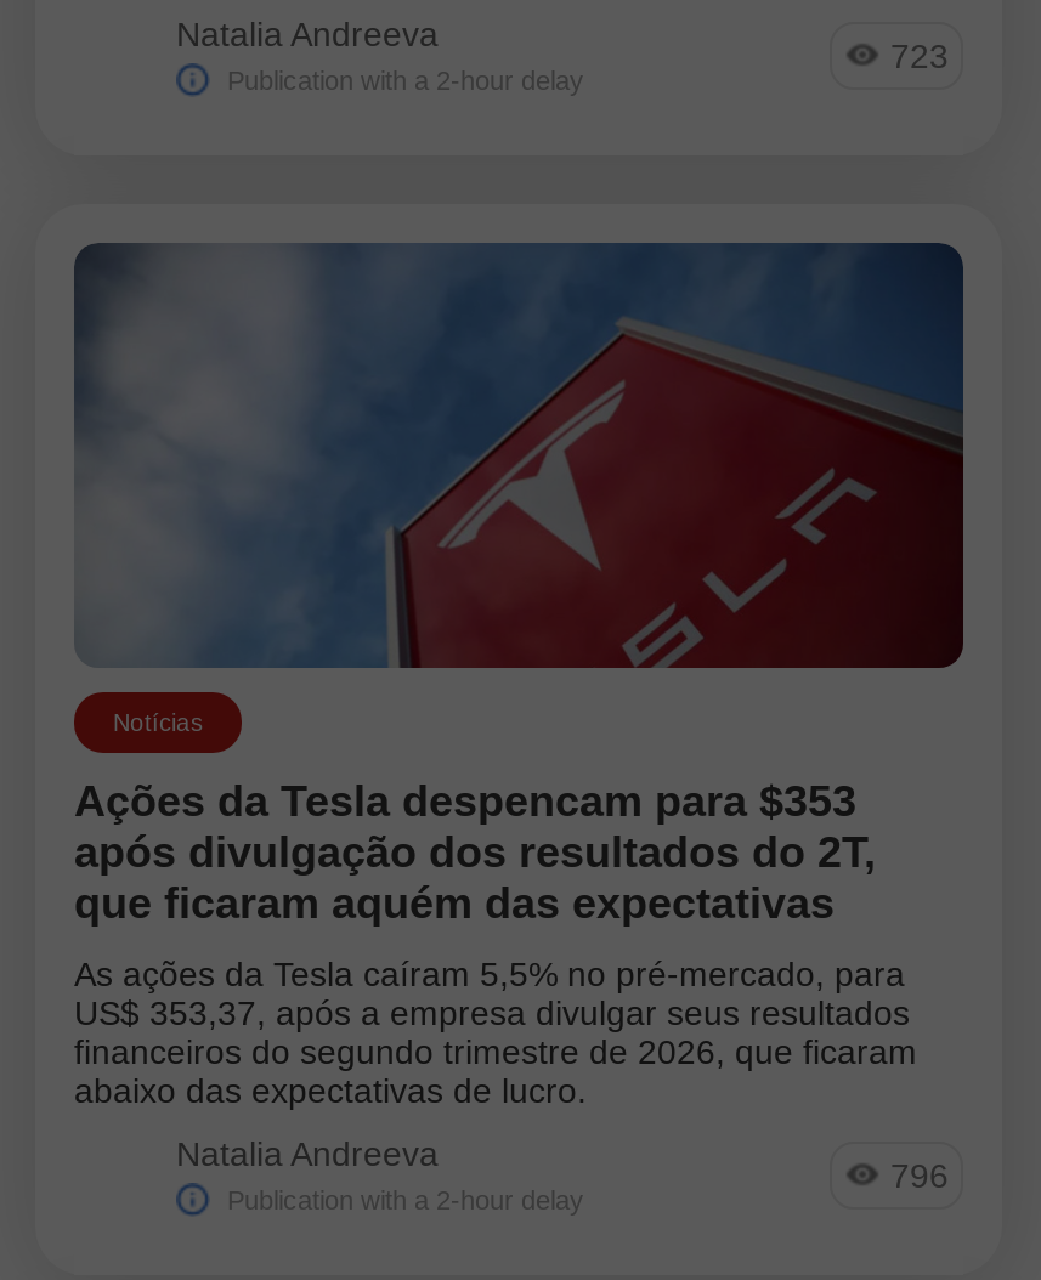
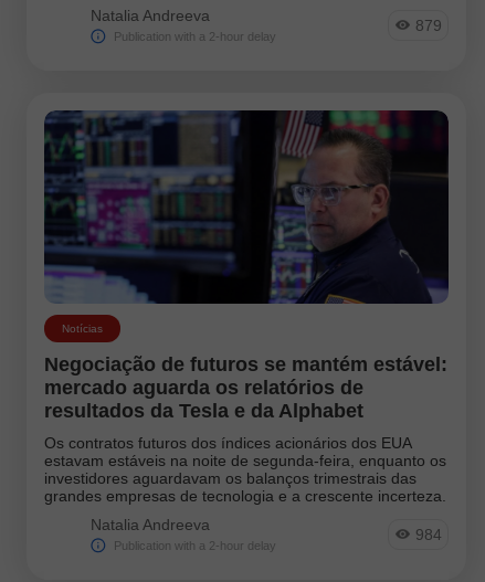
[890,36,949,75] 723 -> [415,17,442,34] 879
[74,240,966,670] [image] -> [43,109,450,305] [image]
[74,777,876,928] Ações da Tesla despencam para $353 | após divulgação dos resultados do 2T, | que ficaram aquém das expectativas -> [44,353,447,422] Negociação de futuros se mantém estável: | mercado aguarda os relatórios de | resultados da Tesla e da Alphabet
[74,955,917,1110] As ações da Tesla caíram 5,5% no pré-mercado, para | US$ 353,37, após a empresa divulgar seus resultados | financeiros do segundo trimestre de 2026, que ficaram | abaixo das expectativas de lucro. -> [44,434,446,505] Os contratos futuros dos índices acionários dos EUA | estavam estáveis na noite de segunda-feira, enquanto os | investidores aguardavam os balanços trimestrais das | grandes empresas de tecnologia e a crescente incerteza.
[890,1156,949,1195] 796 -> [415,526,442,543] 984

